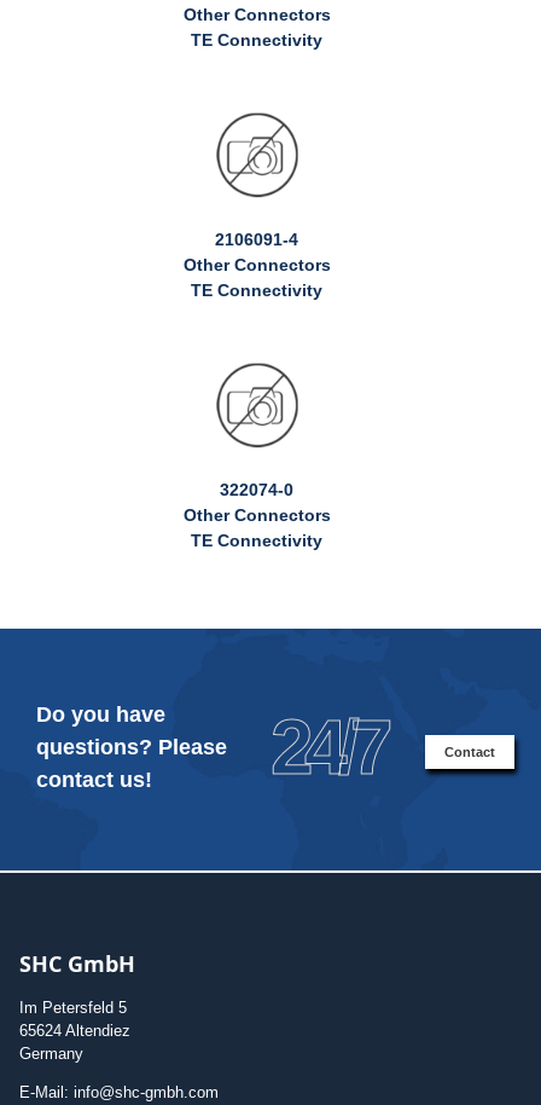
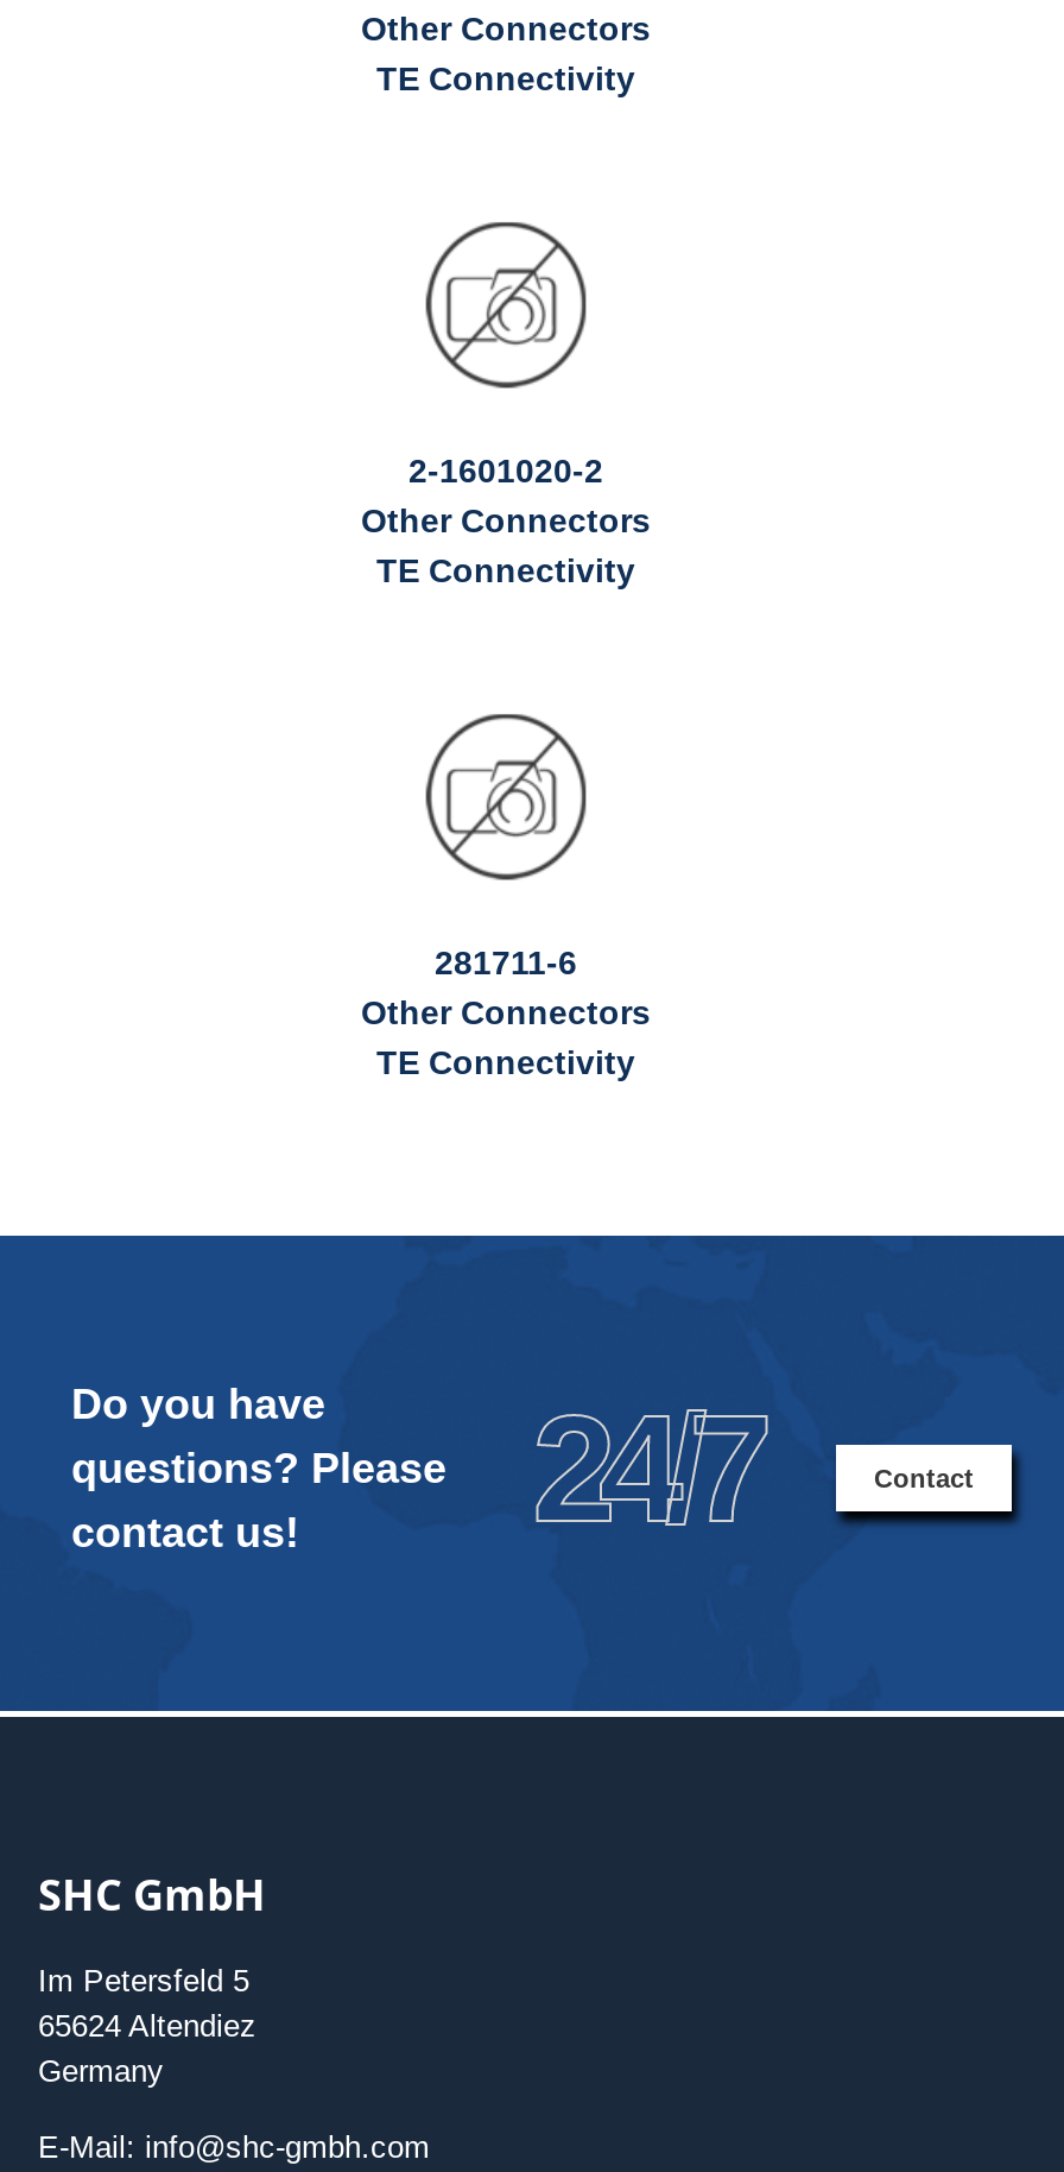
[216,229,299,249] 2106091-4 -> [408,451,603,489] 2-1601020-2
[220,480,294,499] 322074-0 -> [435,943,577,981] 281711-6

